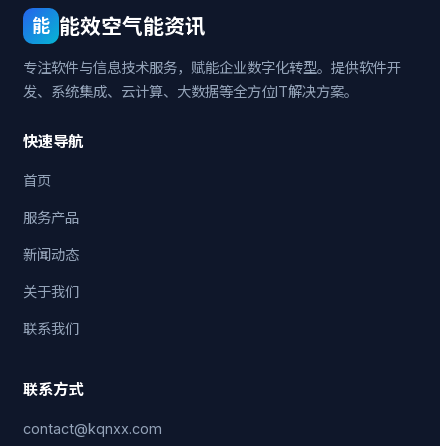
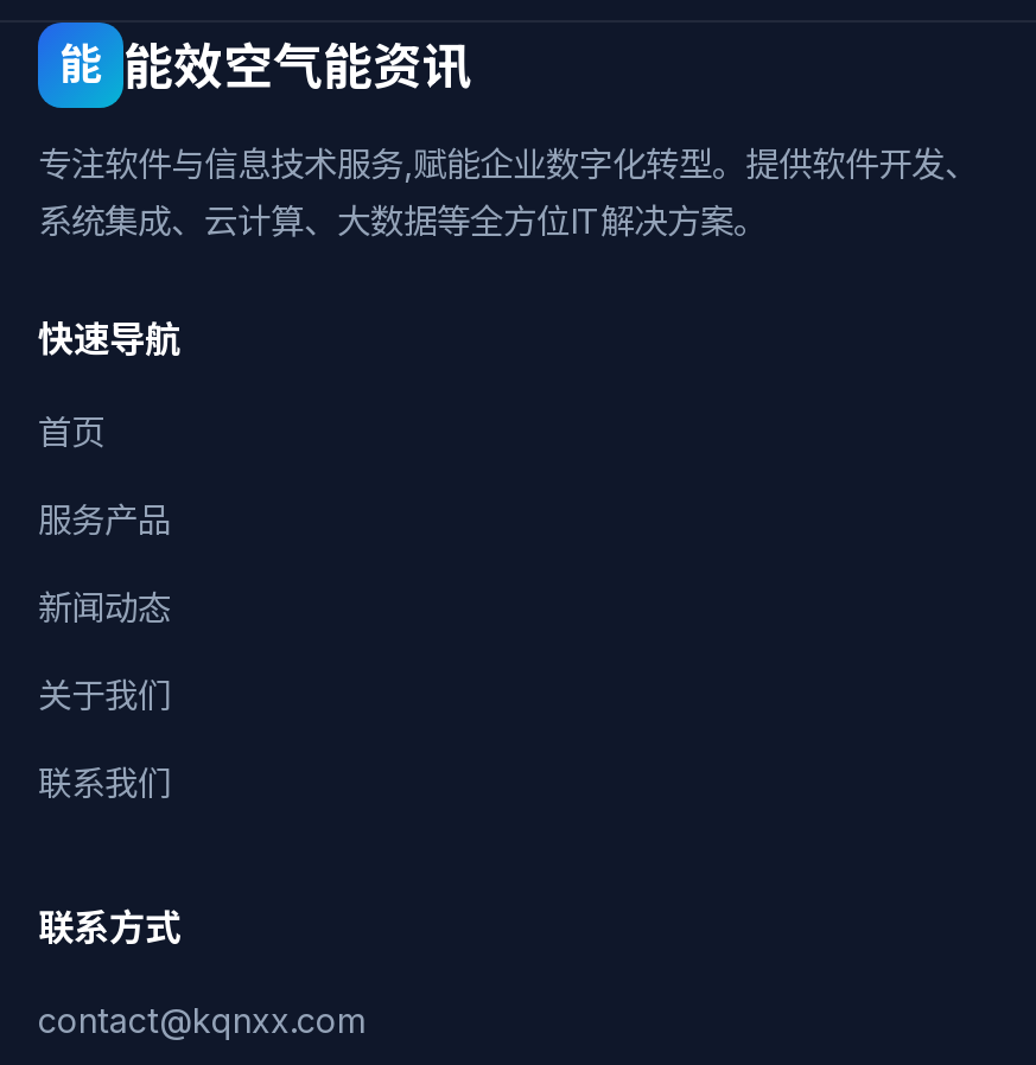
[23,59,401,100] 专注软件与信息技术服务，赋能企业数字化转型。提供软件开 | 发、系统集成、云计算、大数据等全方位IT解决方案。 -> [38,144,978,241] 专注软件与信息技术服务,赋能企业数字化转型。提供软件开发、 | 系统集成、云计算、大数据等全方位IT解决方案。

